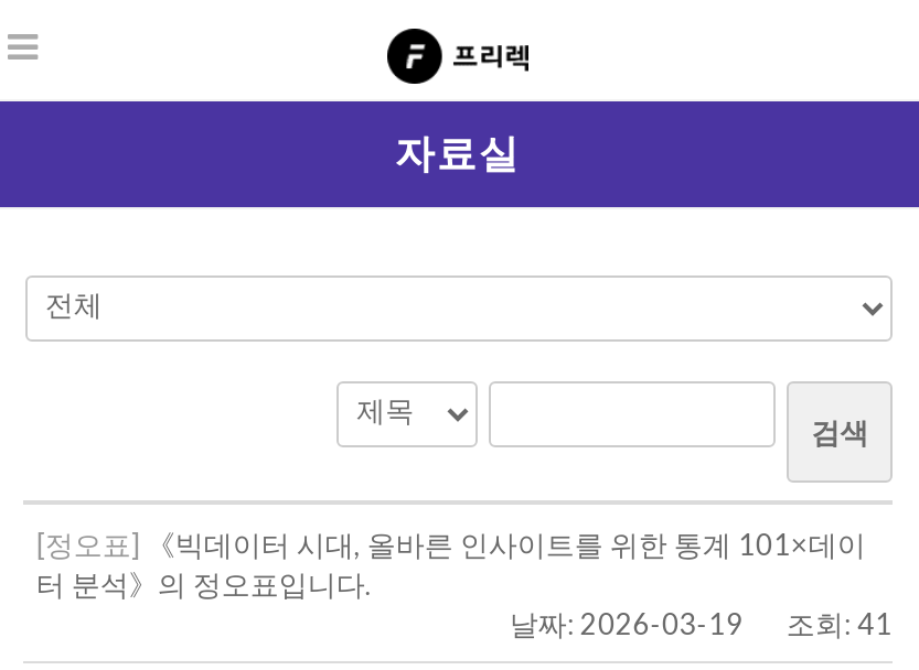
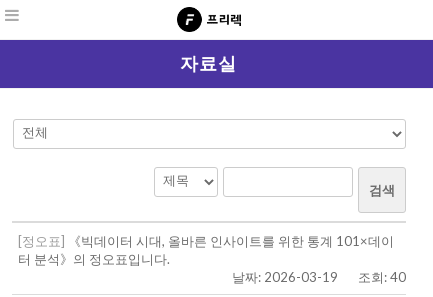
[509,606,892,641] 날짜: 2026-03-19 조회: 41 -> [232,269,406,285] 날짜: 2026-03-19 조회: 40

